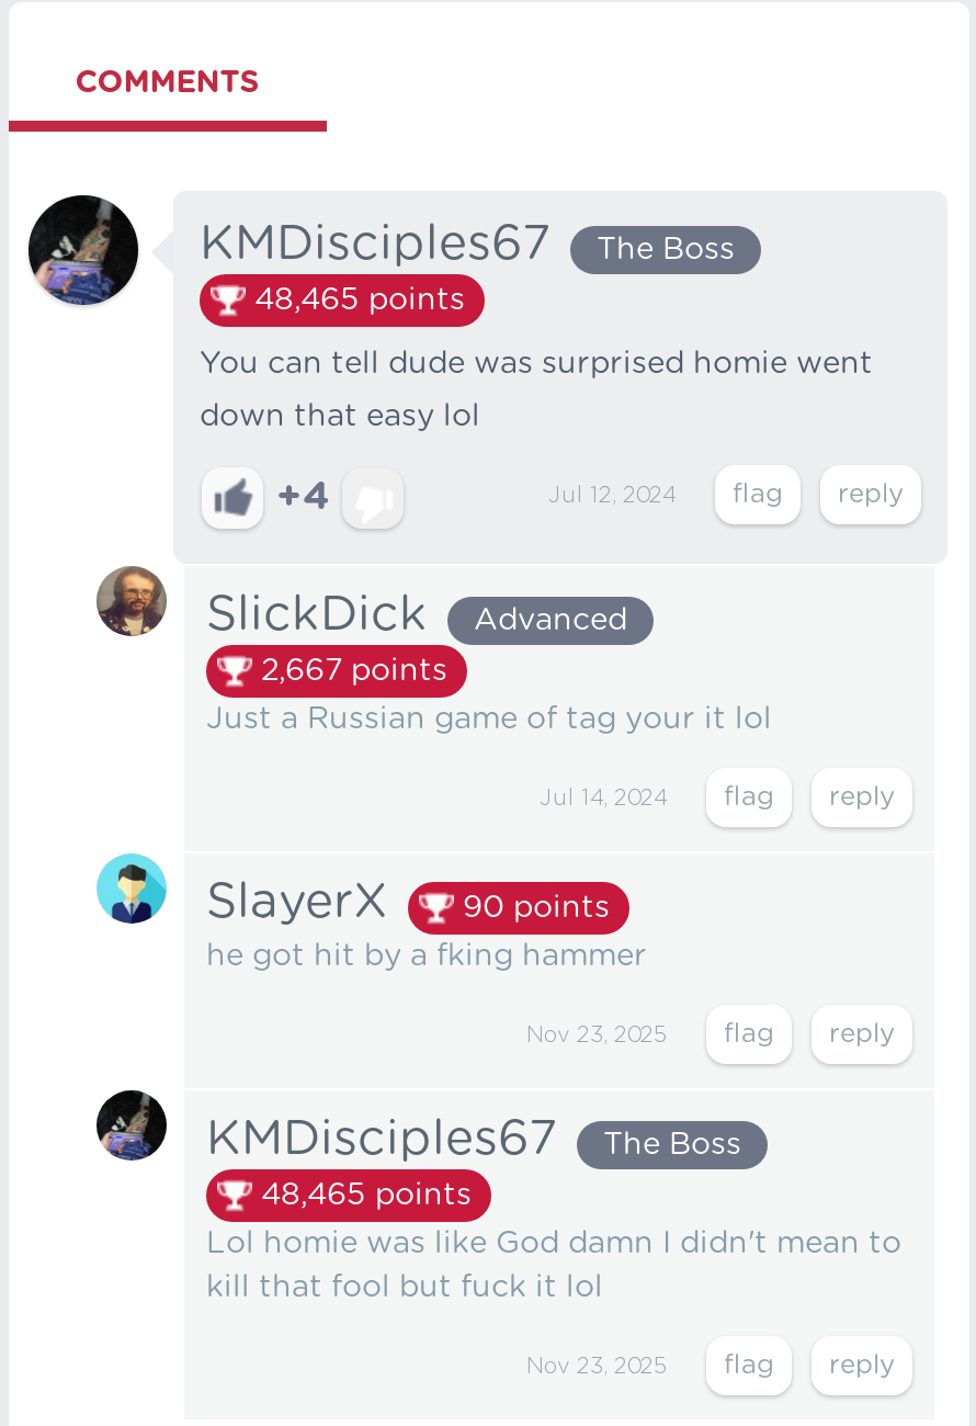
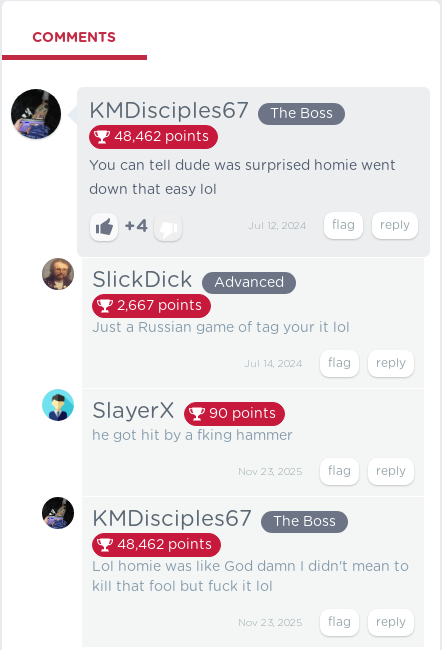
[254,286,465,317] 48,465 points -> [114,130,209,144] 48,462 points
[261,1181,472,1212] 48,465 points -> [117,538,212,552] 48,462 points

